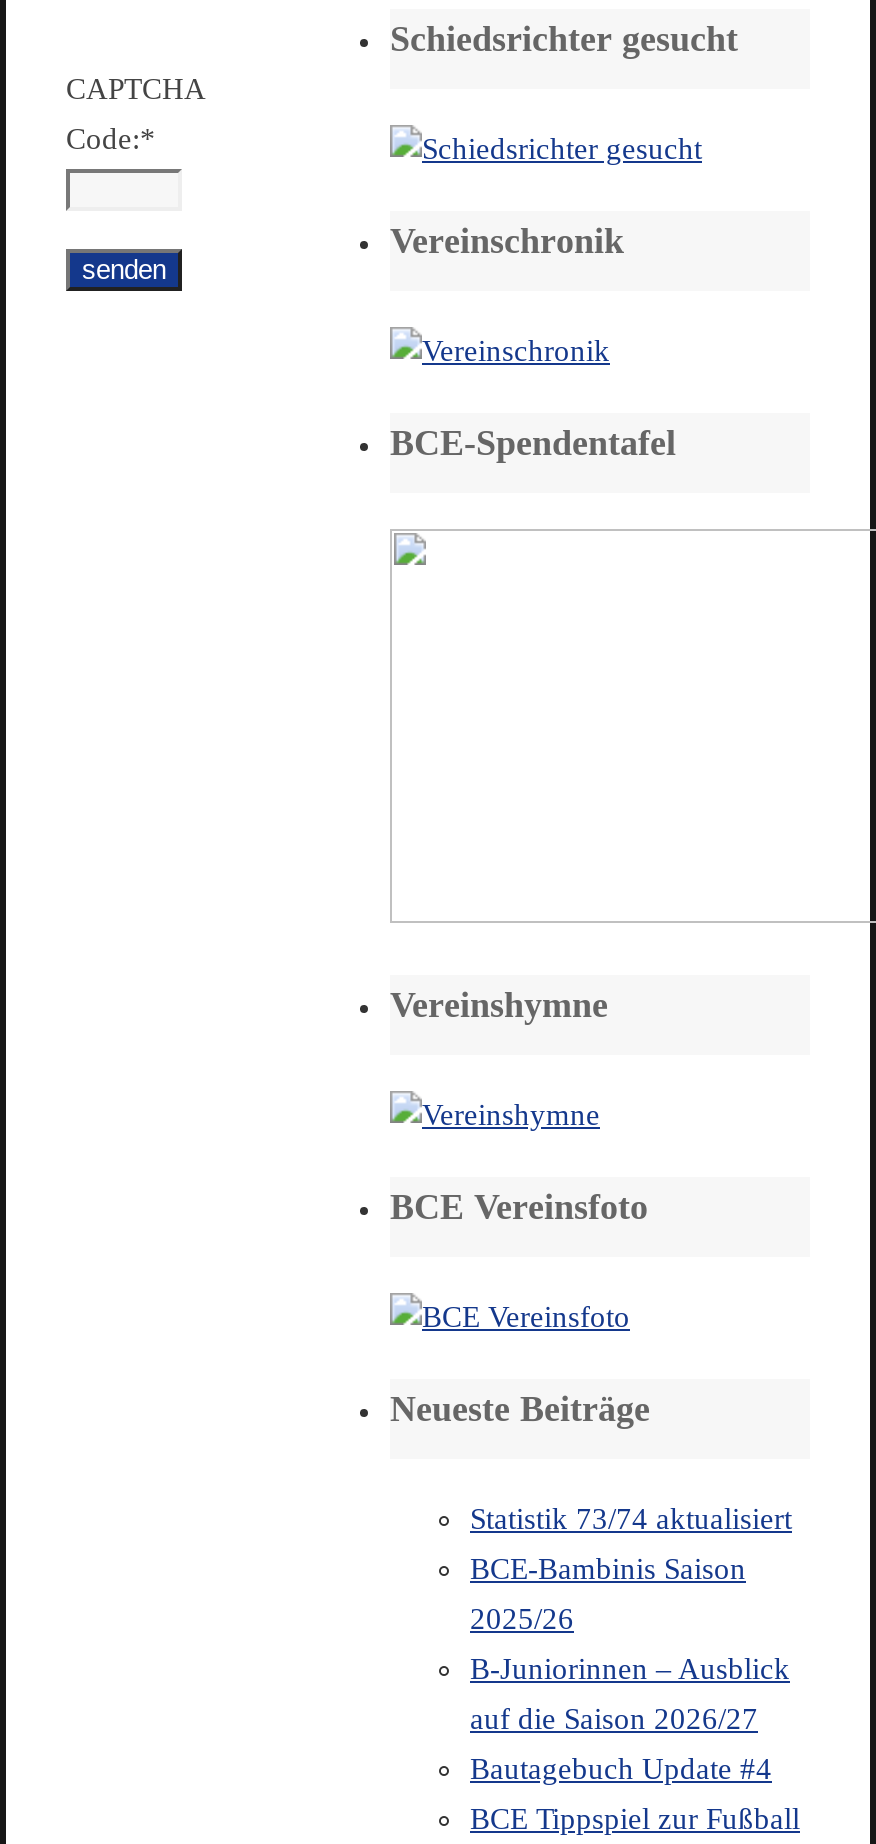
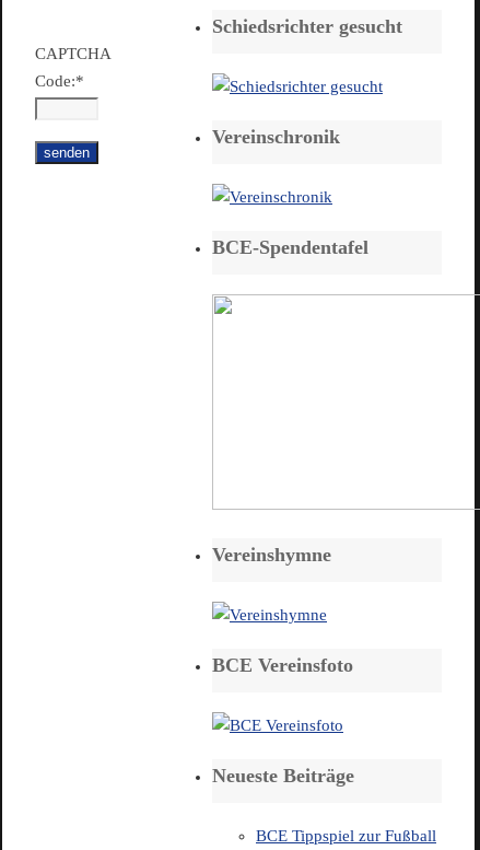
[470,1503,792,1785] Statistik 73/74 aktualisiert | BCE-Bambinis Saison | 2025/26 | B-Juniorinnen – Ausblick | auf die Saison 2026/27 | Bautagebuch Update #4 -> none

